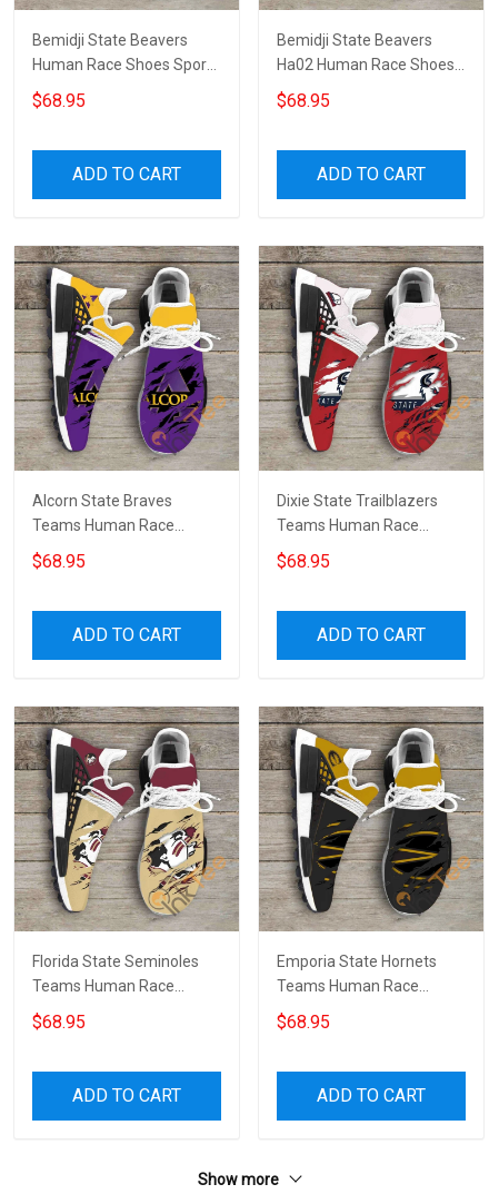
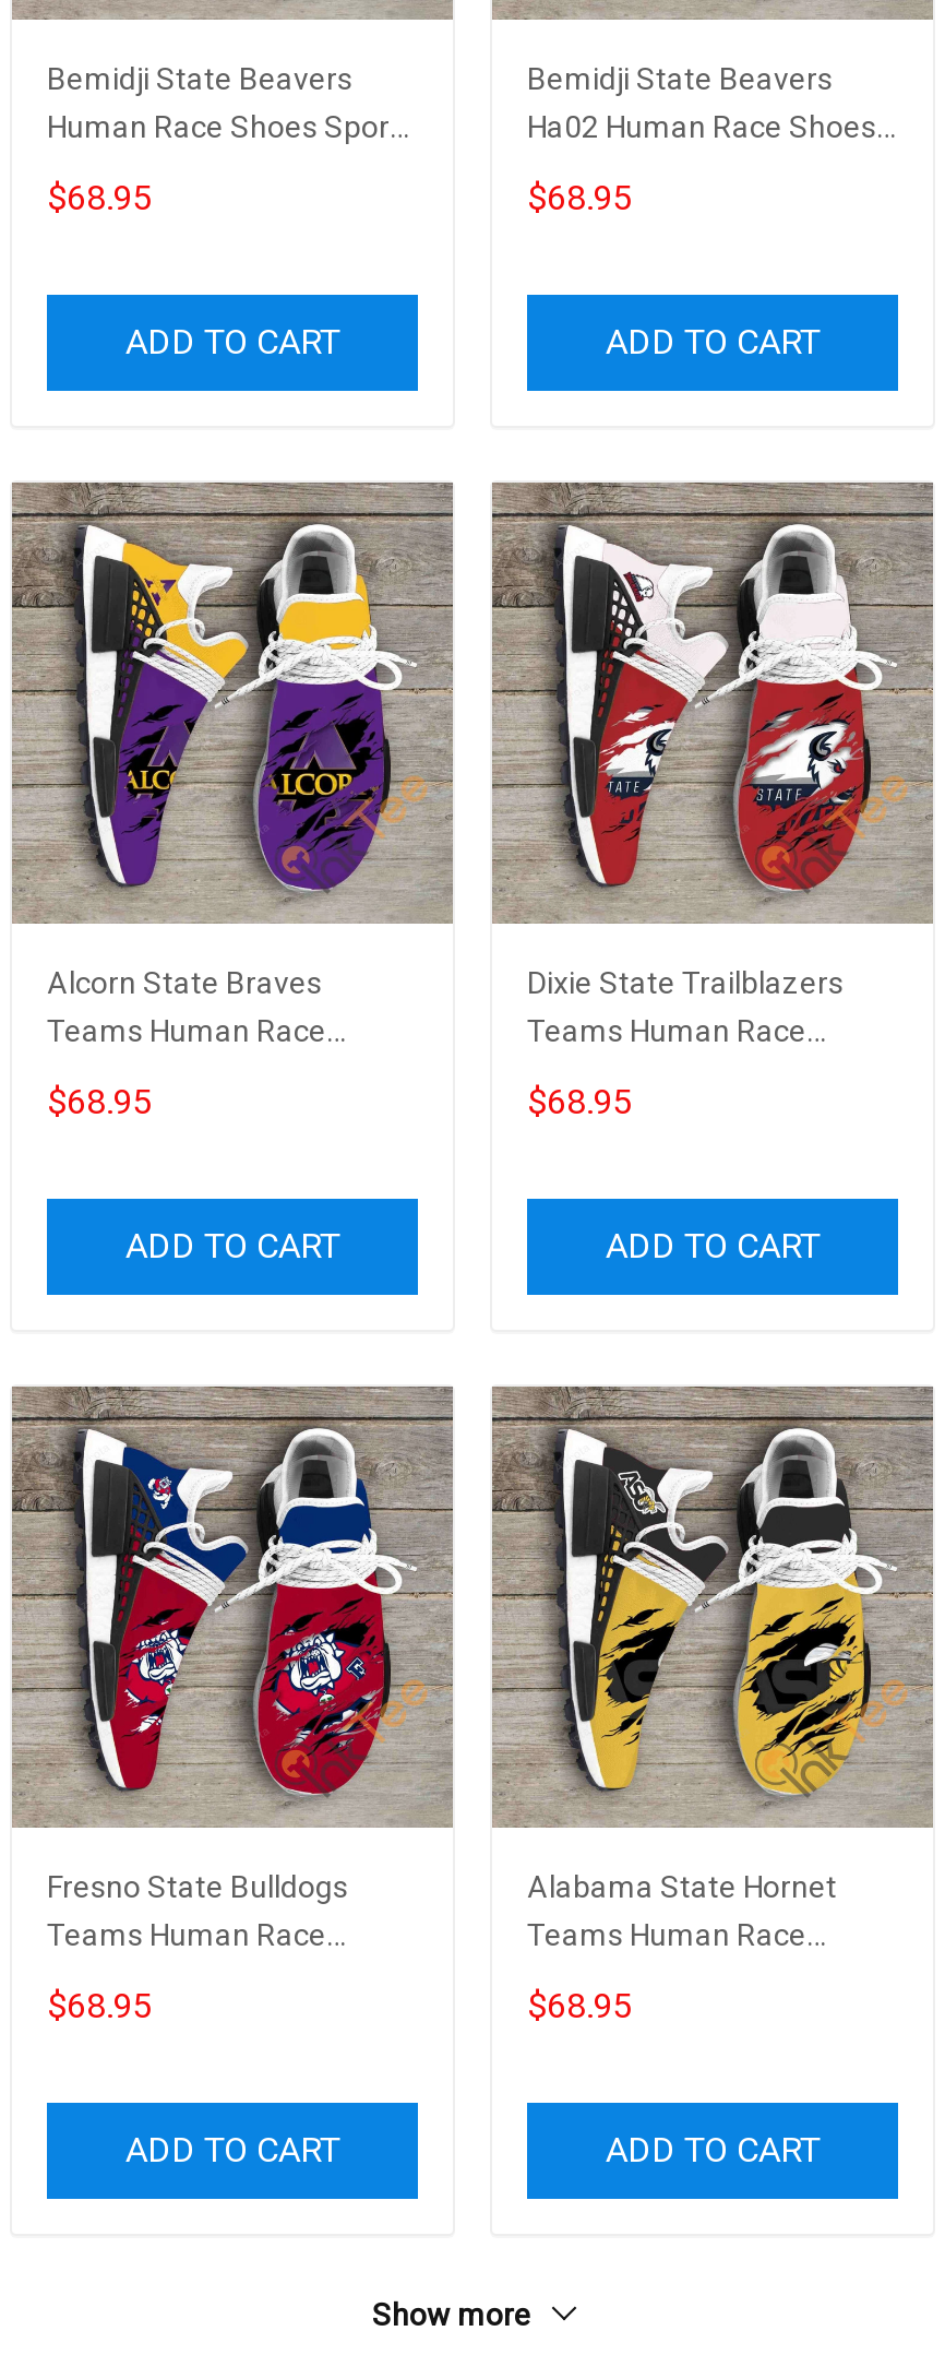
[32,738,204,971] [image] | Florida State Seminoles -> [47,1446,385,1905] [image] | Fresno State Bulldogs
[277,738,449,971] [image] | Emporia State Hornets -> [527,1448,865,1905] [image] | Alabama State Hornet

